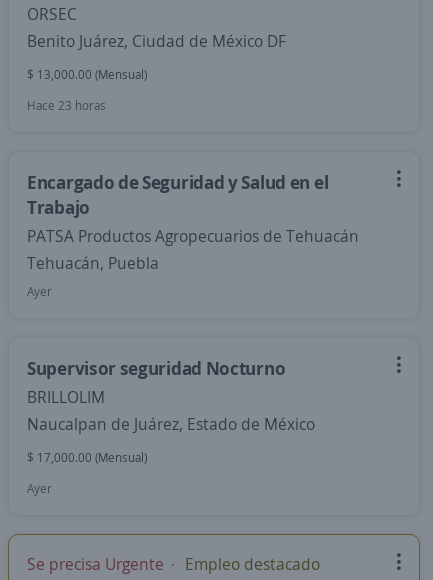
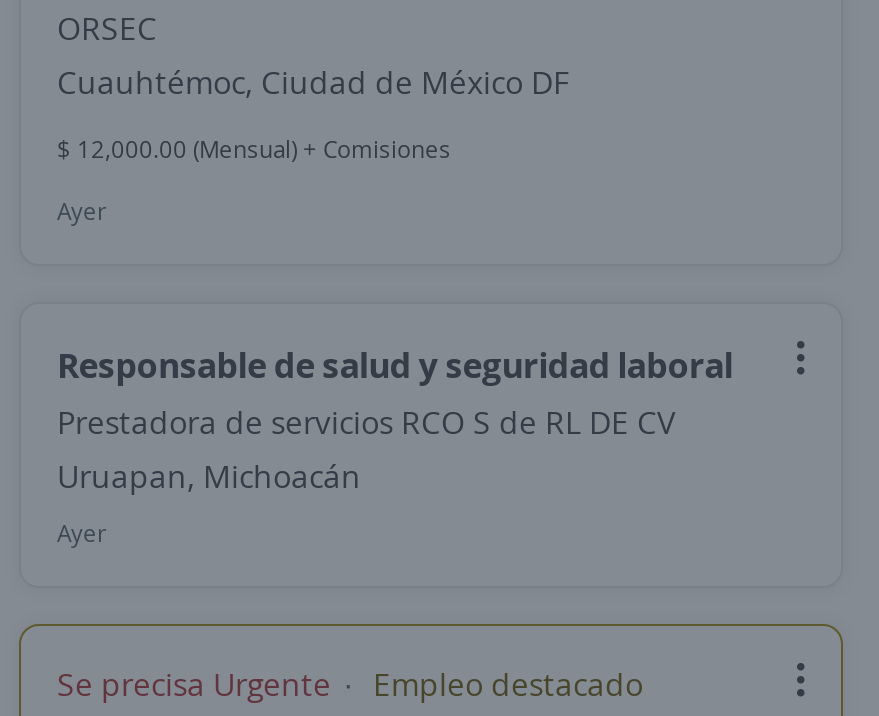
[27,30,359,274] Benito Juárez, Ciudad de México DF | $ 13,000.00 (Mensual) | Hace 23 horas | Encargado de Seguridad y Salud en el | Trabajo | PATSA Productos Agropecuarios de Tehuacán | Tehuacán, Puebla -> [57,60,569,166] Cuauhtémoc, Ciudad de México DF | $ 12,000.00 (Mensual) + Comisiones
[27,356,315,466] Supervisor seguridad Nocturno | BRILLOLIM | Naucalpan de Juárez, Estado de México | $ 17,000.00 (Mensual) -> [57,340,733,498] Responsable de salud y seguridad laboral | Prestadora de servicios RCO S de RL DE CV | Uruapan, Michoacán

